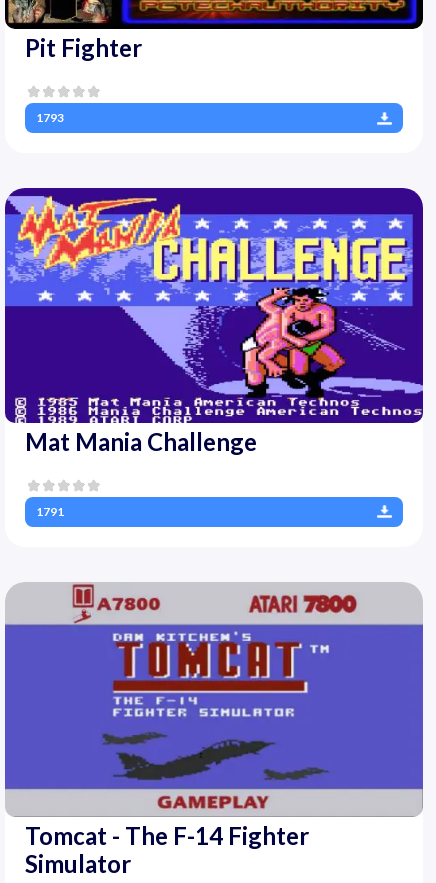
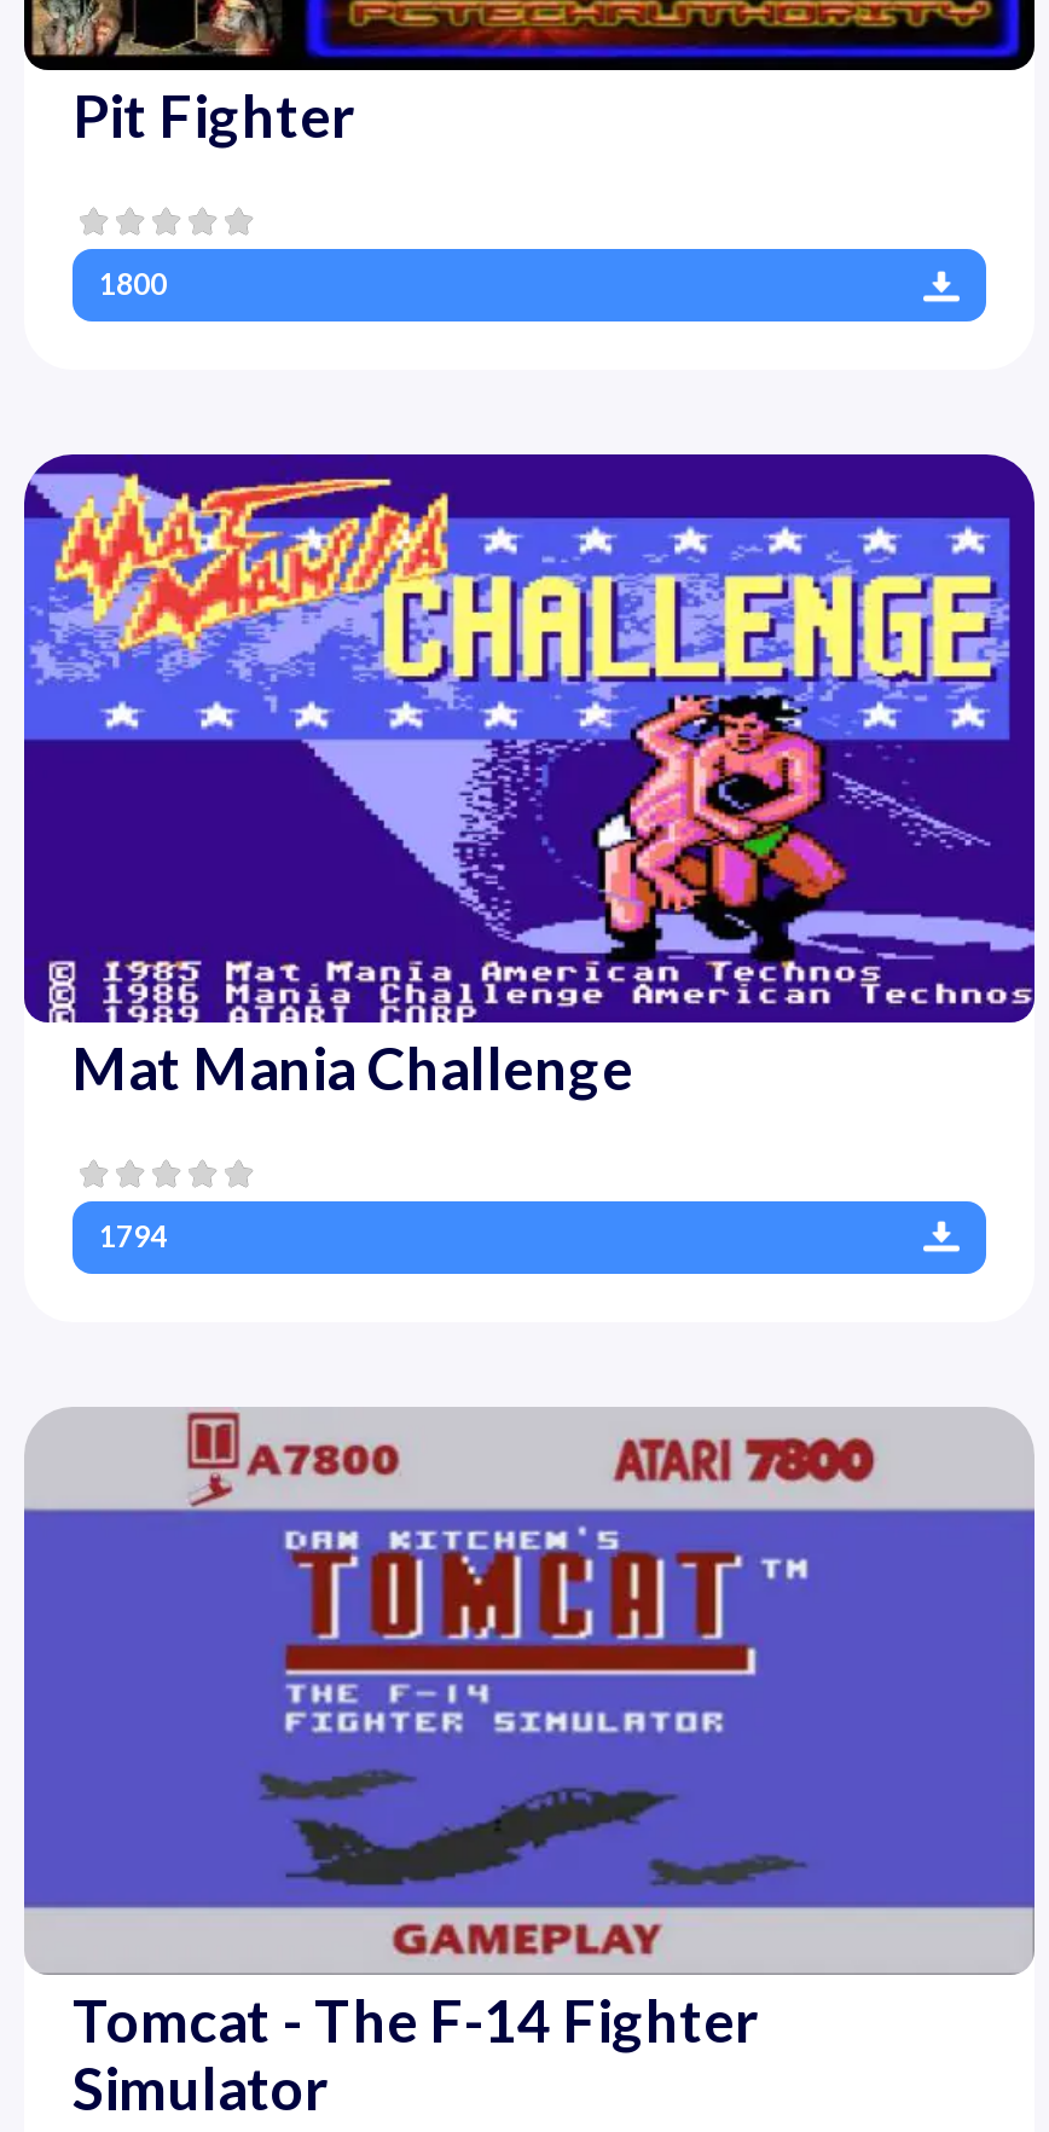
[36,110,64,125] 1793 -> [99,266,167,302] 1800
[36,504,64,519] 1791 -> [99,1218,167,1254] 1794

